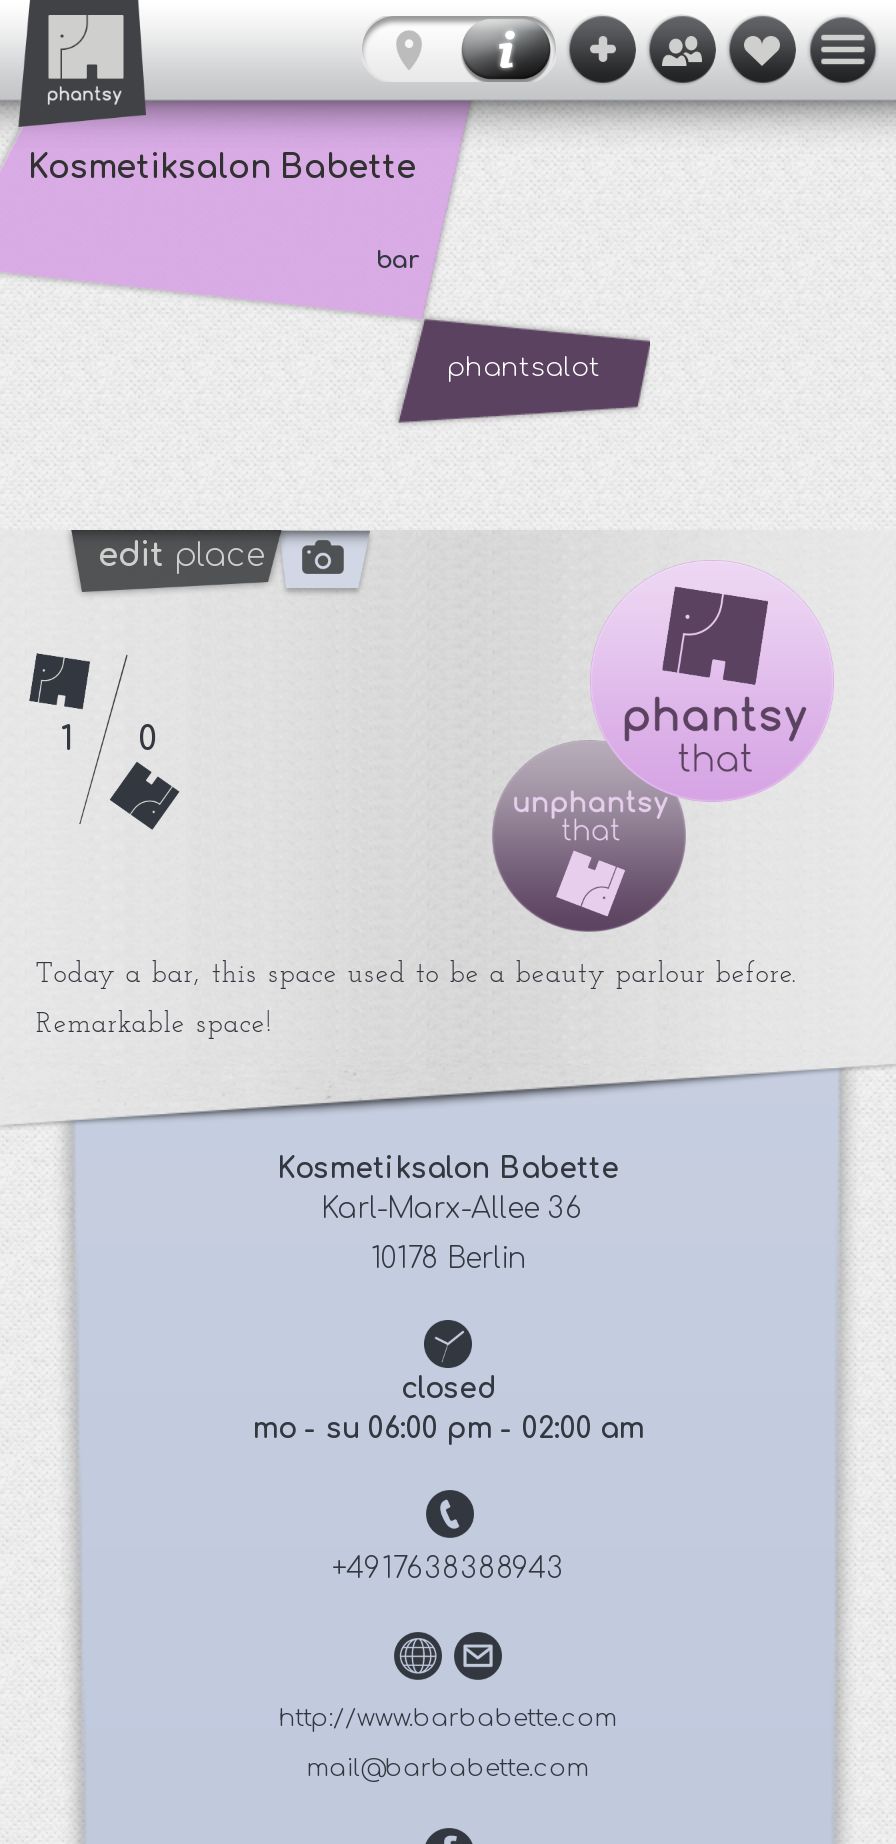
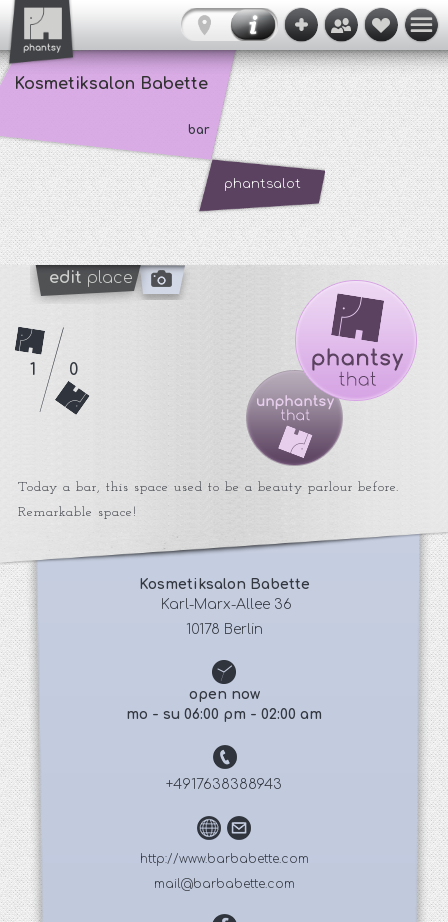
[401,1374,495,1404] closed -> [188,687,259,702] open now

